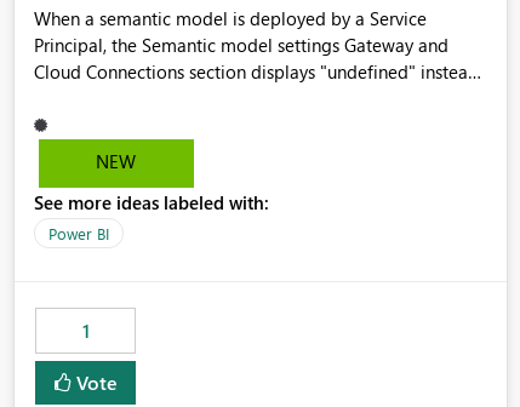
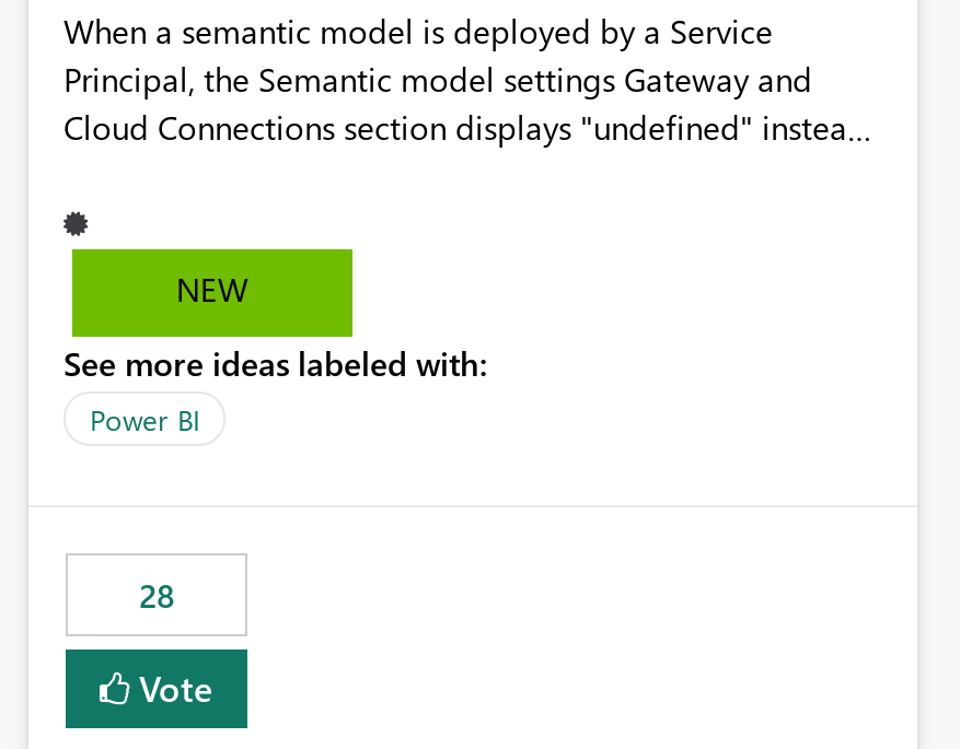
[82,319,89,343] 1 -> [139,574,174,618] 28

